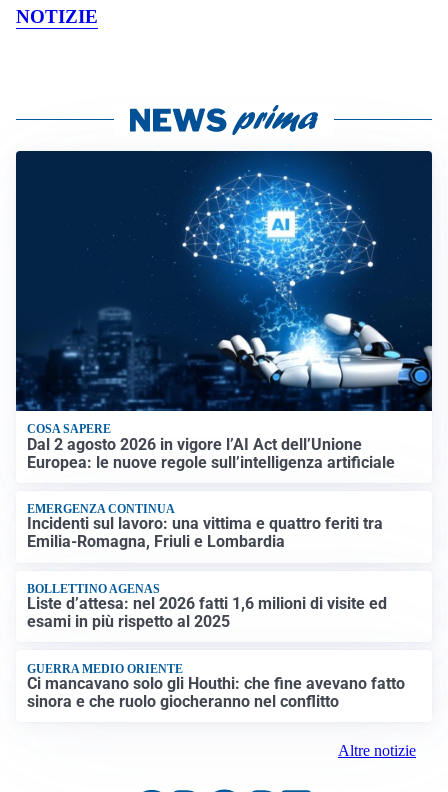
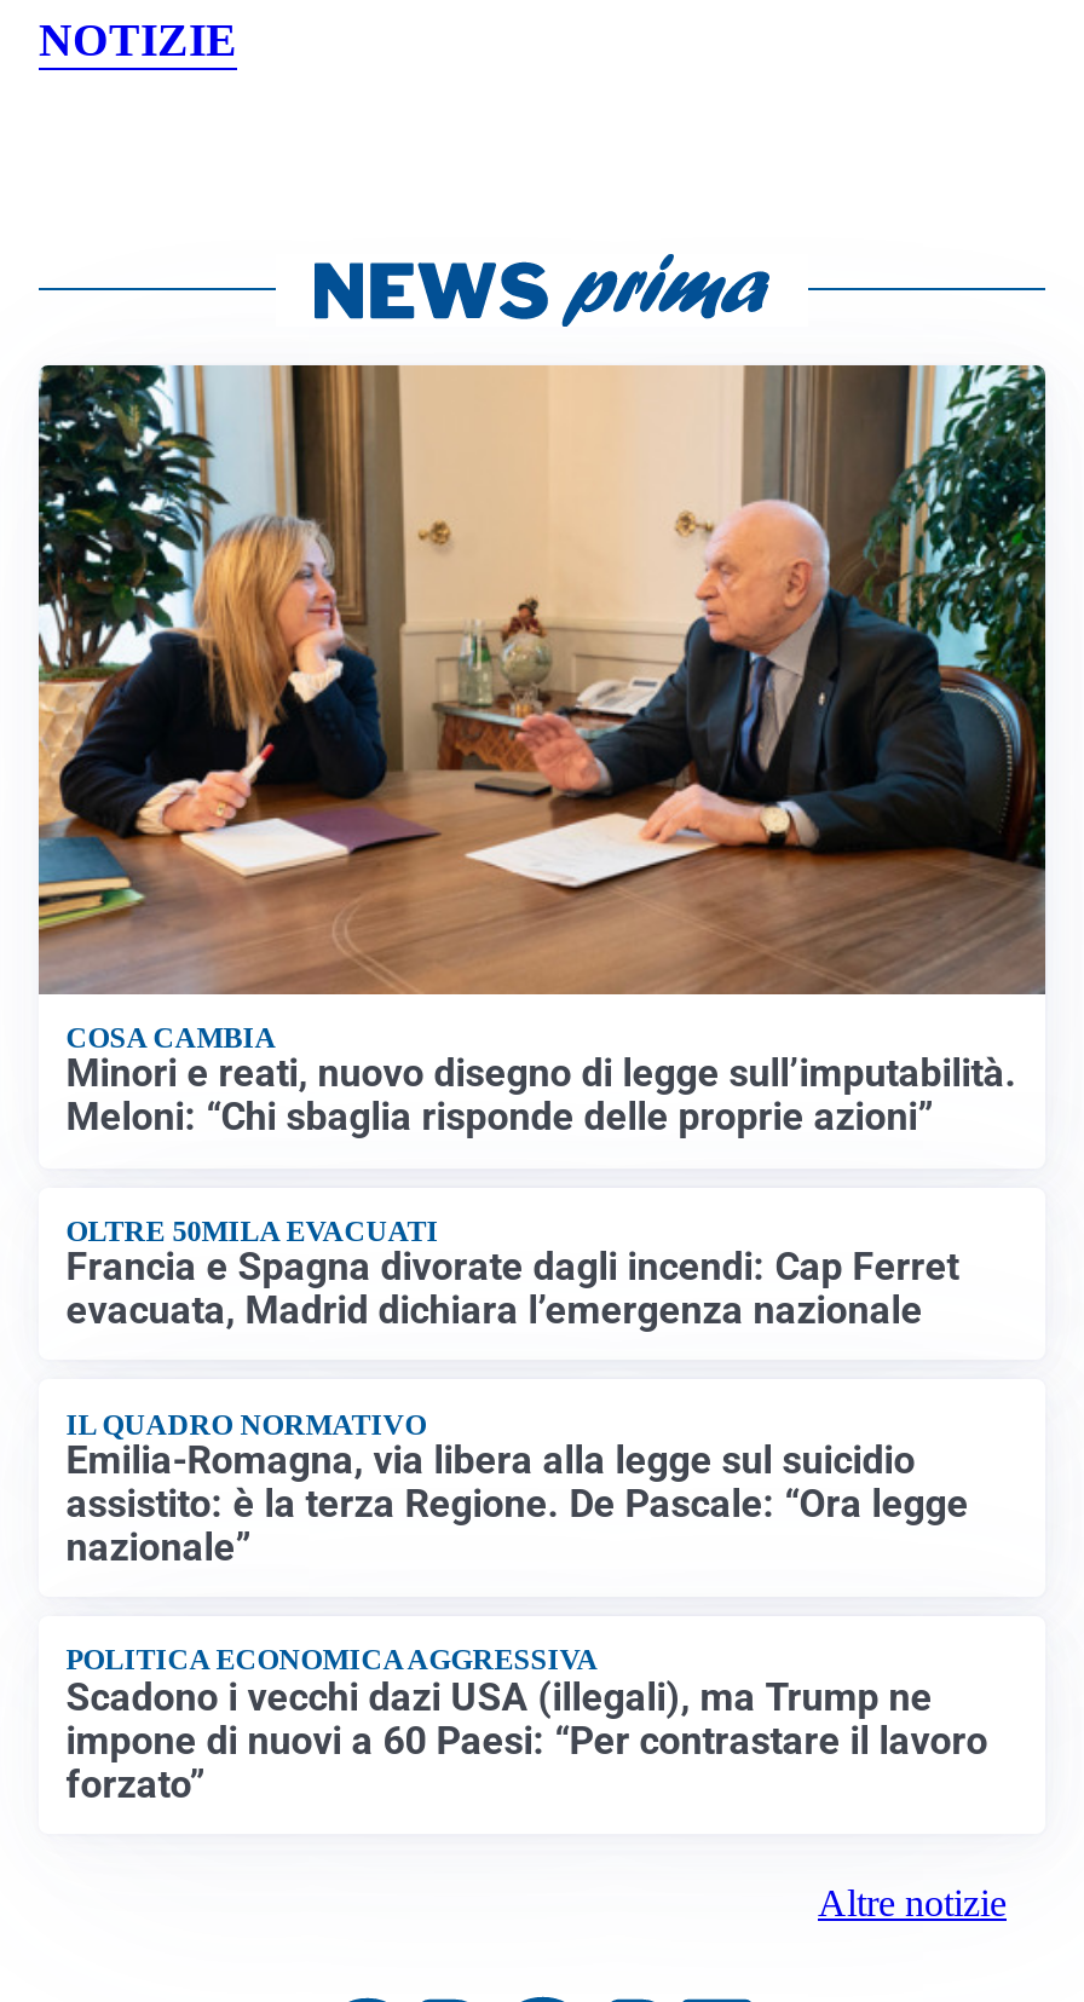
[15,150,433,472] [image] | COSA SAPERE | Dal 2 agosto 2026 in vigore l’AI Act dell’Unione | Europea: le nuove regole sull’intelligenza artificiale -> [36,362,1048,1140] [image] | COSA CAMBIA | Minori e reati, nuovo disegno di legge sull’imputabilità. | Meloni: “Chi sbaglia risponde delle proprie azioni”
[27,502,383,551] EMERGENZA CONTINUA | Incidenti sul lavoro: una vittima e quattro feriti tra | Emilia-Romagna, Friuli e Lombardia -> [66,1213,959,1333] OLTRE 50MILA EVACUATI | Francia e Spagna divorate dagli incendi: Cap Ferret | evacuata, Madrid dichiara l’emergenza nazionale
[27,582,387,631] BOLLETTINO AGENAS | Liste d’attesa: nel 2026 fatti 1,6 milioni di visite ed | esami in più rispetto al 2025 -> [66,1406,968,1569] IL QUADRO NORMATIVO | Emilia-Romagna, via libera alla legge sul suicidio | assistito: è la terza Regione. De Pascale: “Ora legge | nazionale”
[27,661,405,711] GUERRA MEDIO ORIENTE | Ci mancavano solo gli Houthi: che fine avevano fatto | sinora e che ruolo giocheranno nel conflitto -> [66,1643,988,1806] POLITICA ECONOMICA AGGRESSIVA | Scadono i vecchi dazi USA (illegali), ma Trump ne | impone di nuovi a 60 Paesi: “Per contrastare il lavoro | forzato”

